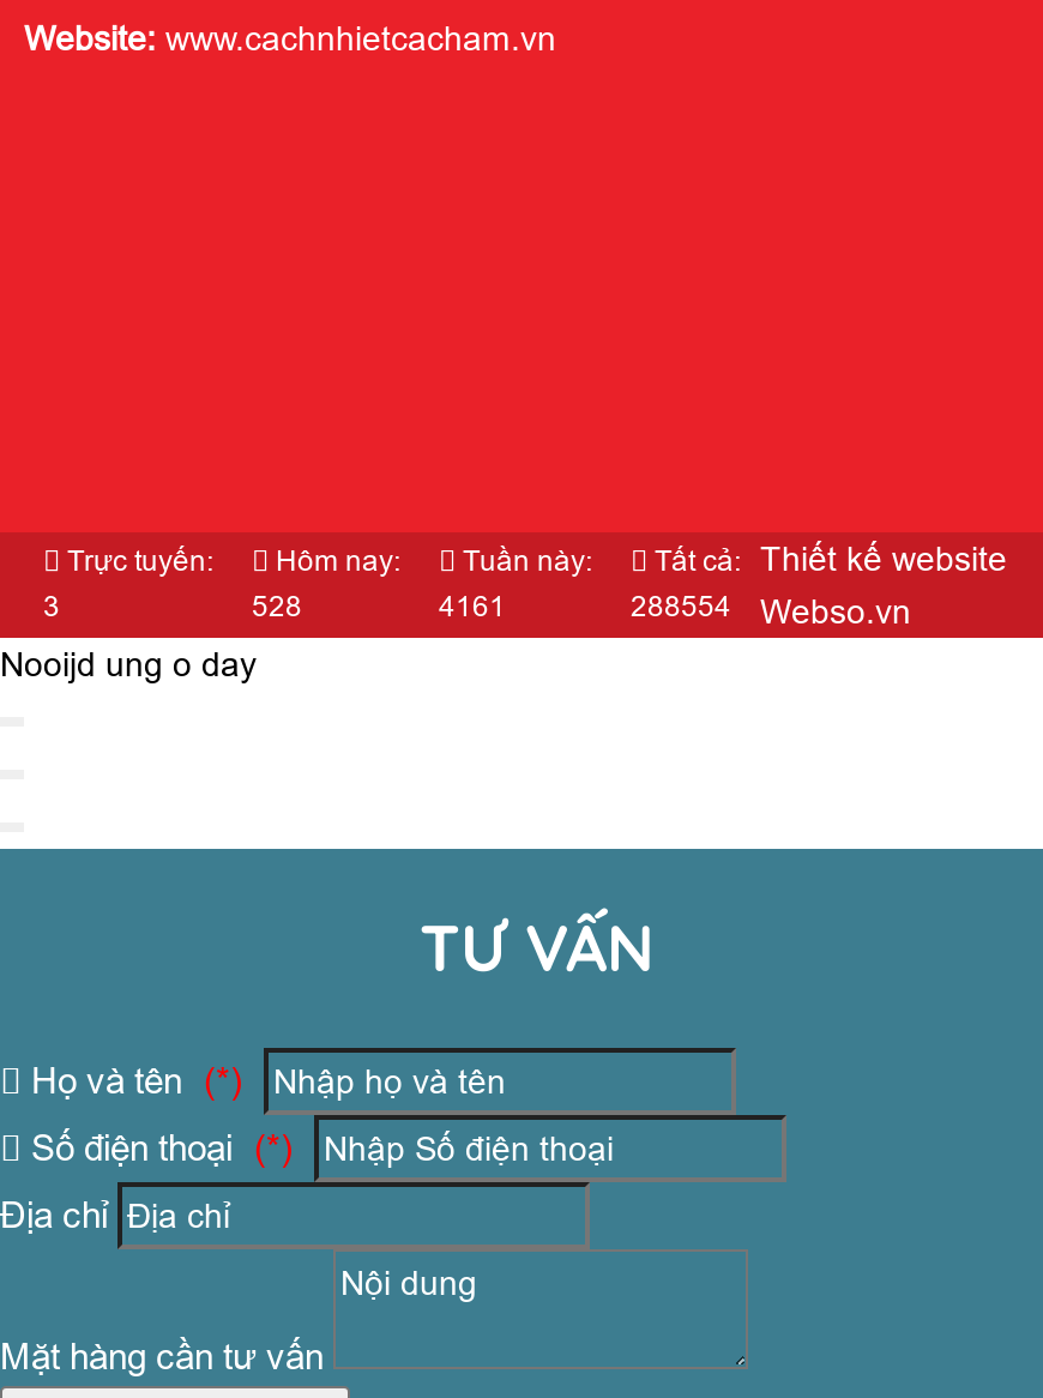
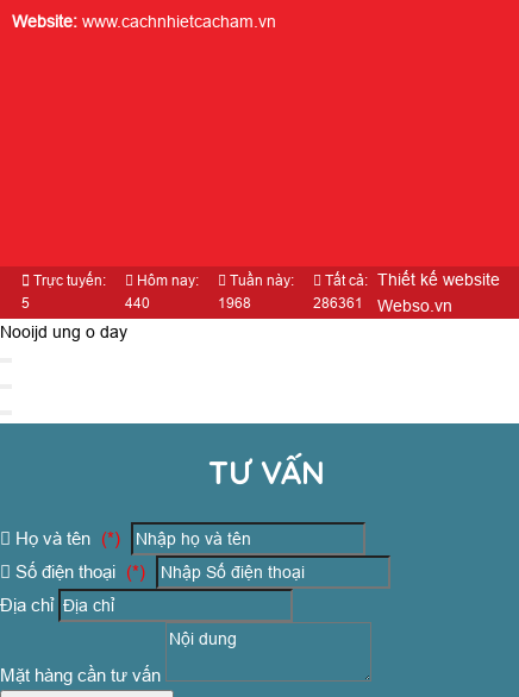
[43,591,60,624] 3 -> [21,295,30,312] 5
[252,591,302,624] 528 -> [125,295,150,312] 440
[439,591,506,624] 4161 -> [218,295,251,312] 1968
[631,591,911,631] 288554 Webso.vn -> [313,295,452,316] 286361 Webso.vn

